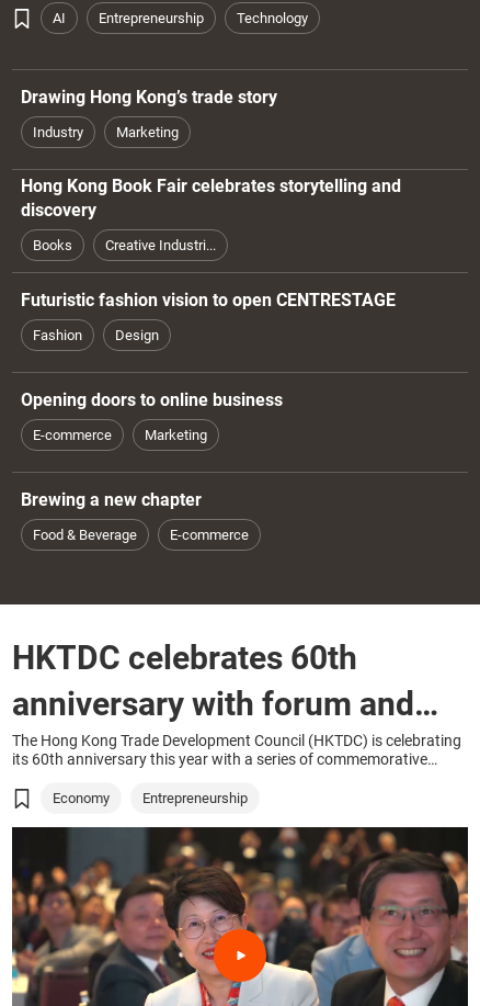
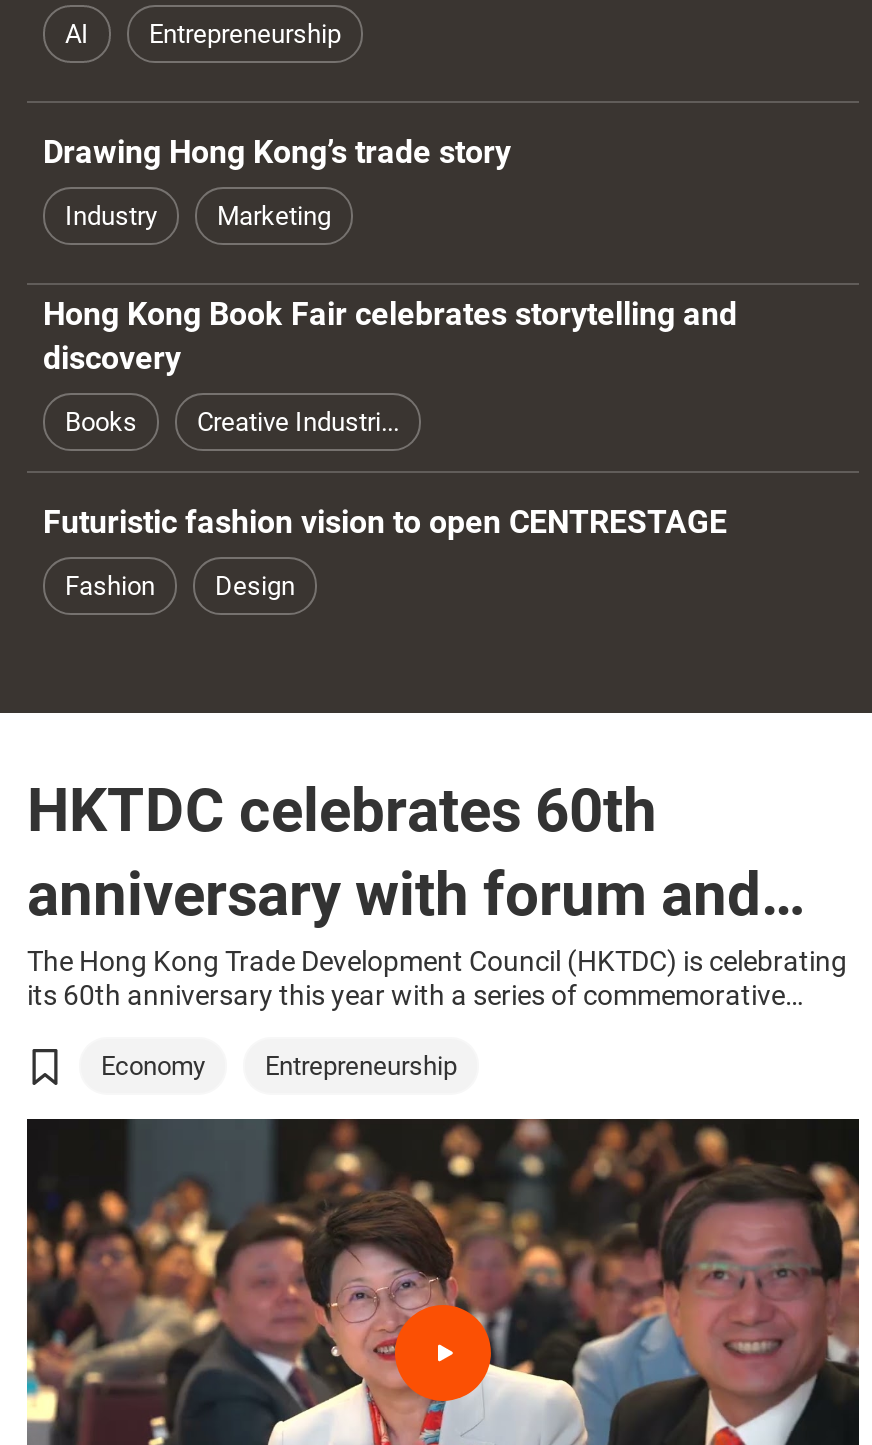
[237,10,308,26] Technology -> none
[21,389,283,542] Opening doors to online business | E-commerce | Marketing | Brewing a new chapter | Food & Beverage | E-commerce -> none

